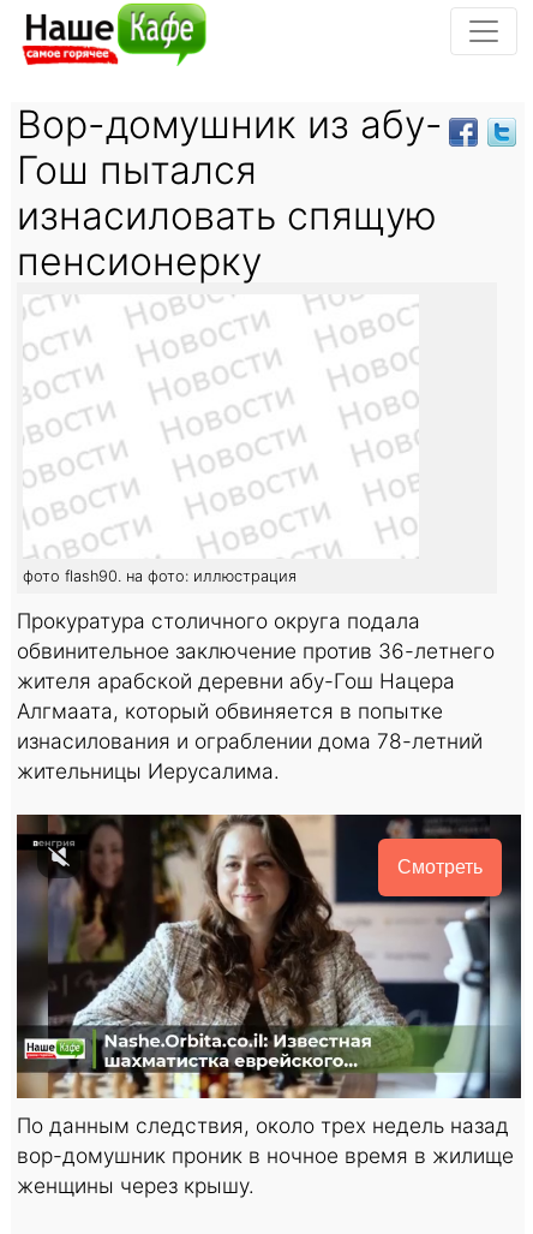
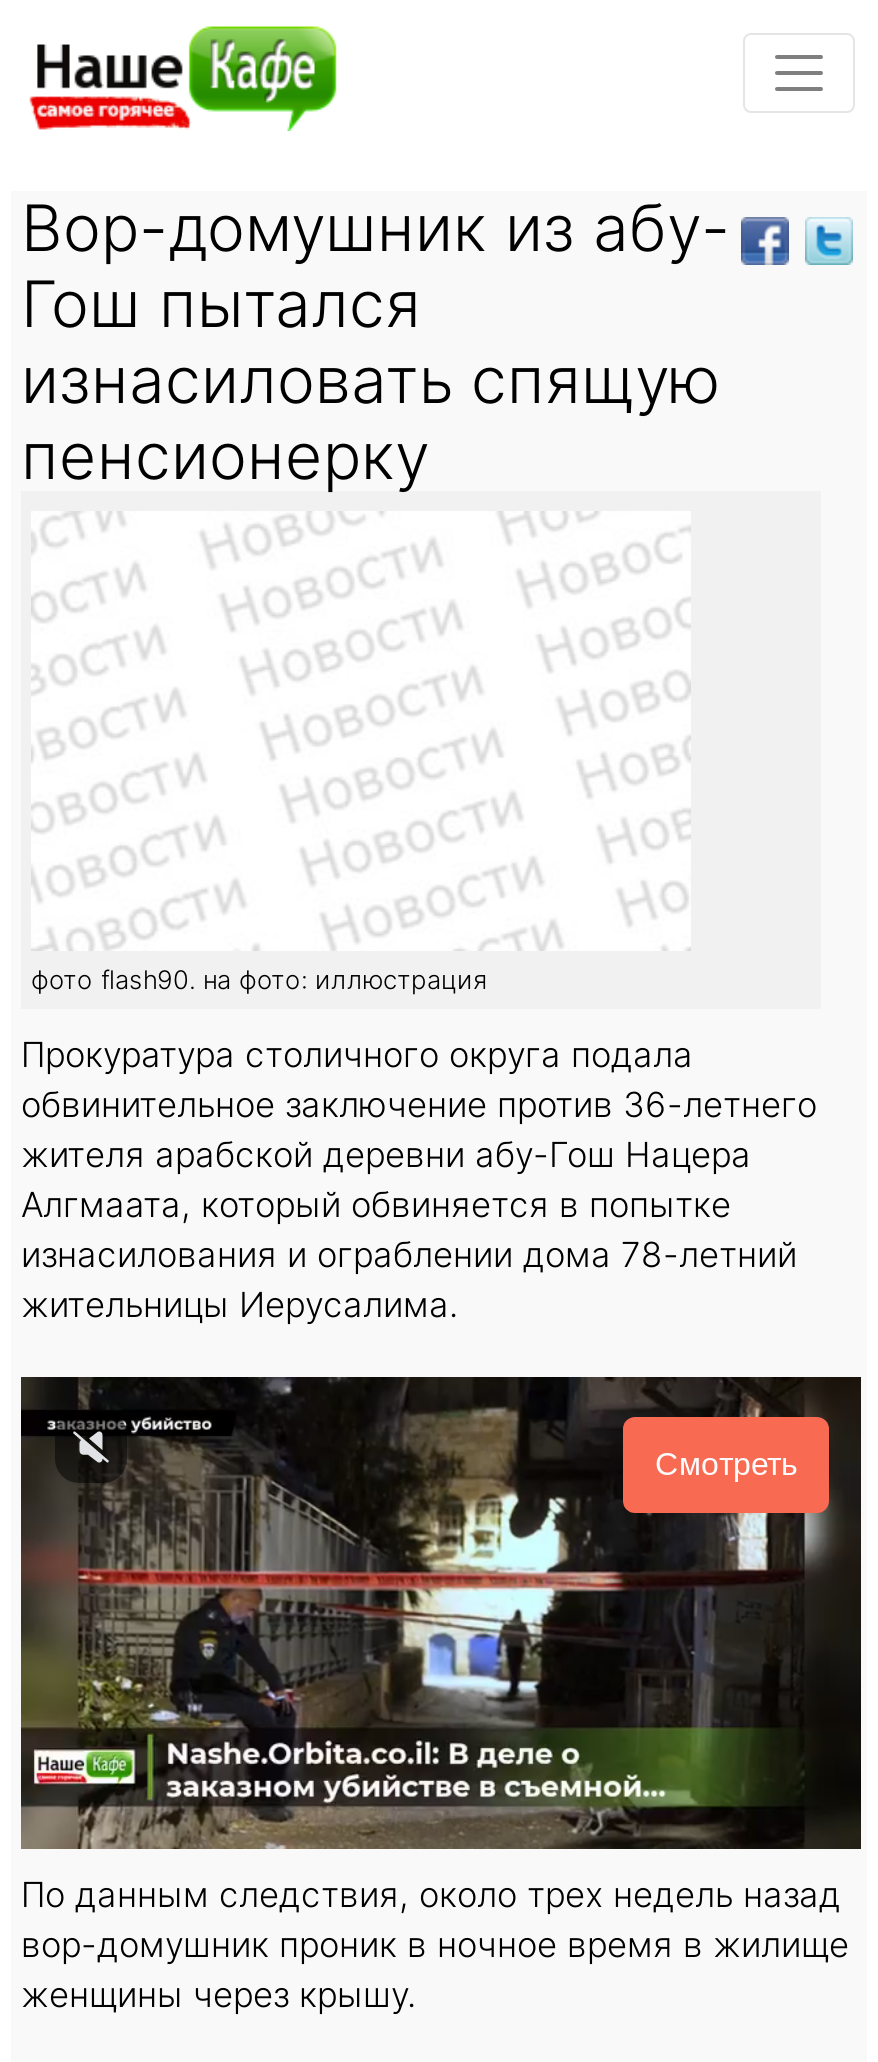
[17,813,522,1099] [image] -> [21,1375,863,1851] [image]

